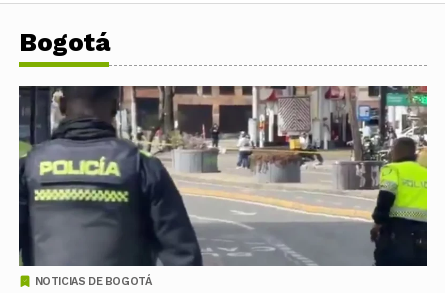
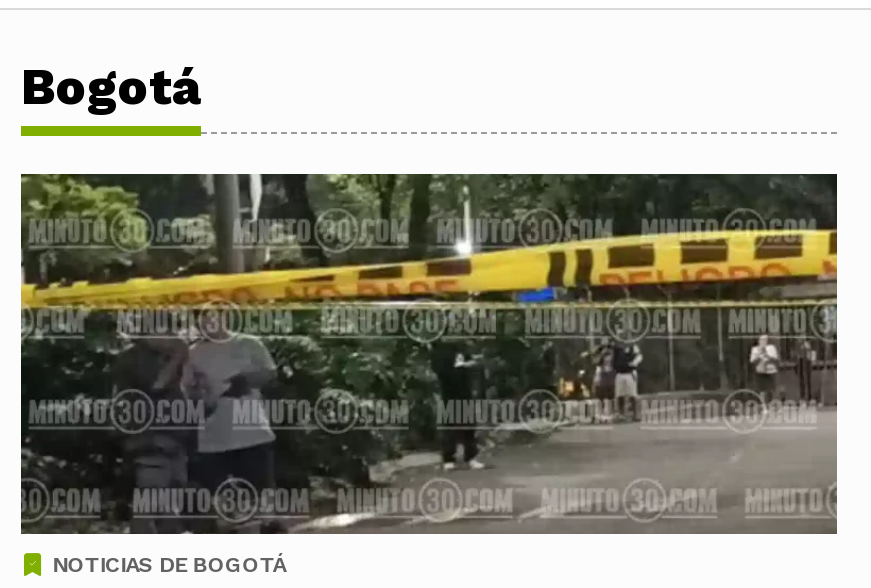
[18,85,428,267] [image] -> [19,172,839,536] [image]

